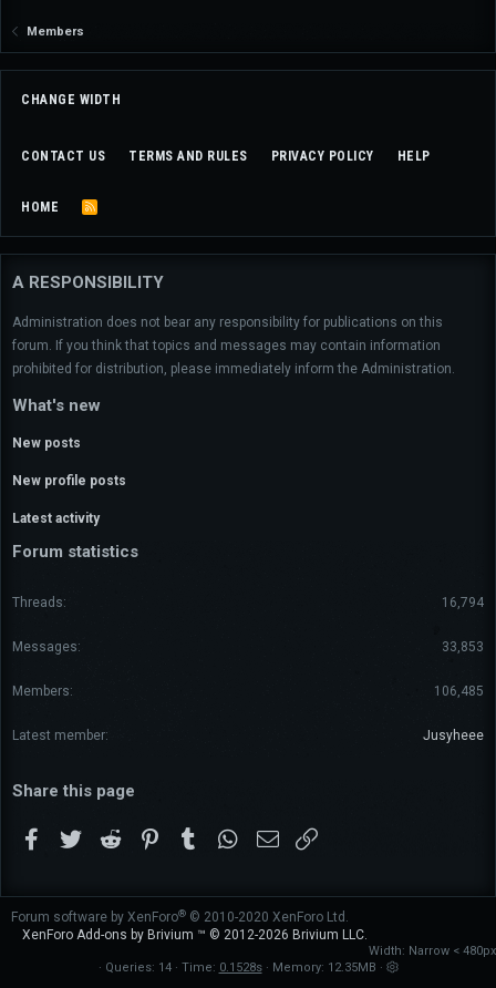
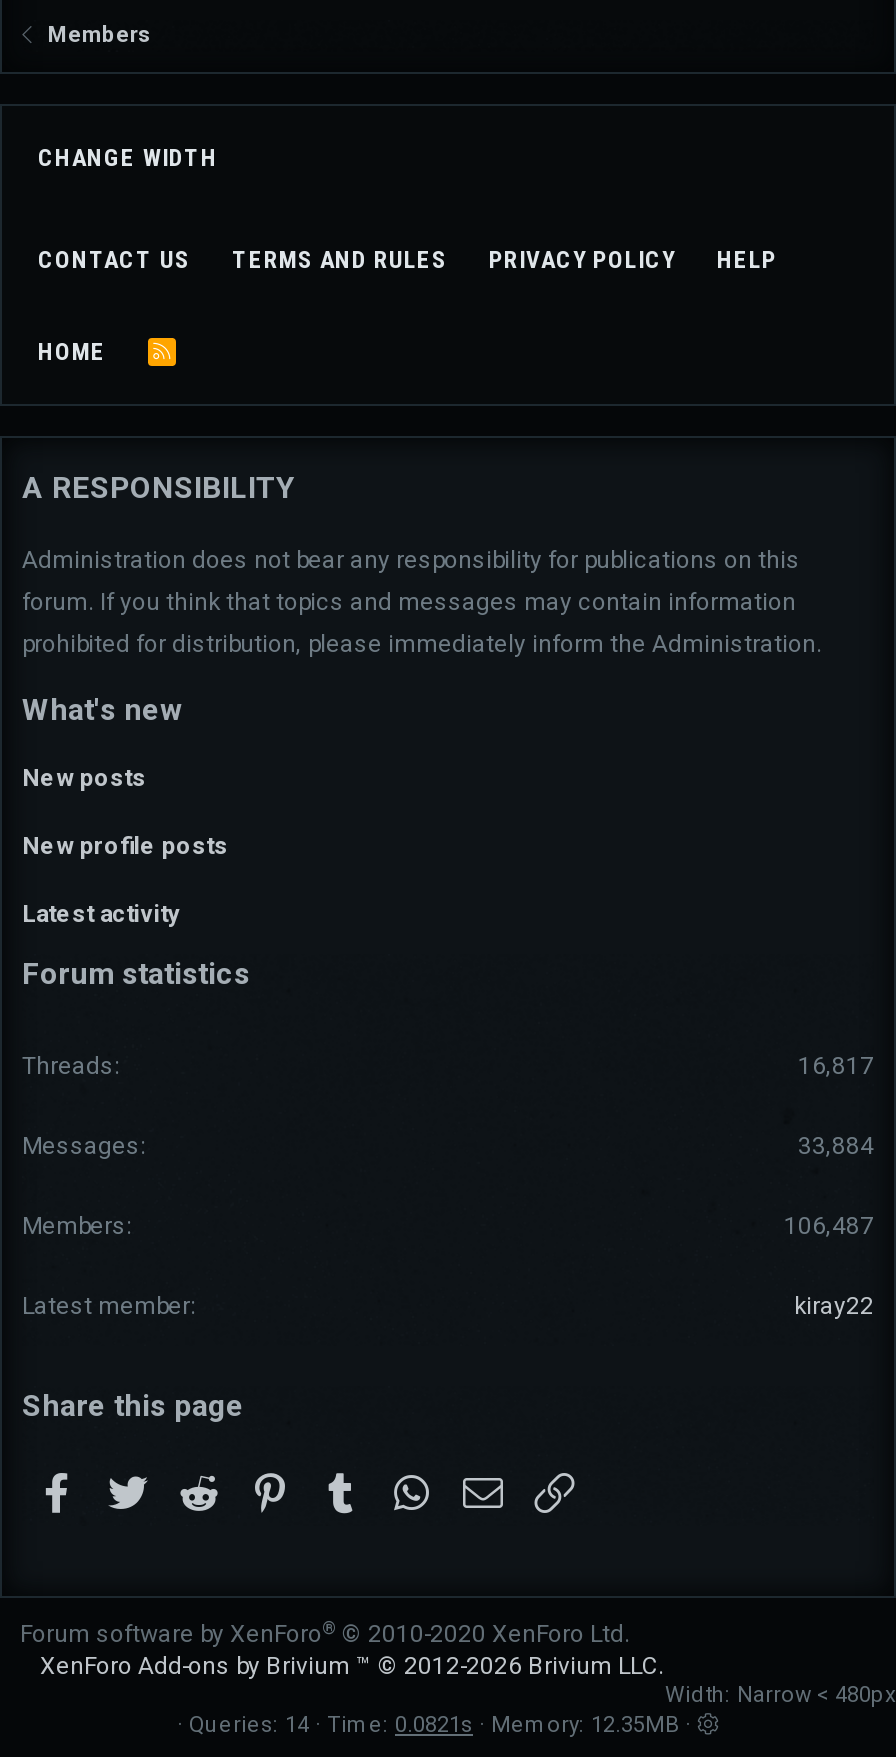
[442,595,484,611] 16,794 -> [798,1053,874,1081] 16,817
[442,639,484,655] 33,853 -> [798,1133,874,1161] 33,884
[434,684,484,699] 106,485 -> [784,1213,874,1241] 106,487
[423,728,484,744] Jusyheee -> [794,1293,874,1321] kiray22
[105,960,376,975] Queries 14 Time 0.1528s Memory 12.35MB -> [189,1712,679,1738] Queries 14 Time 0.0821s Memory 12.35MB

